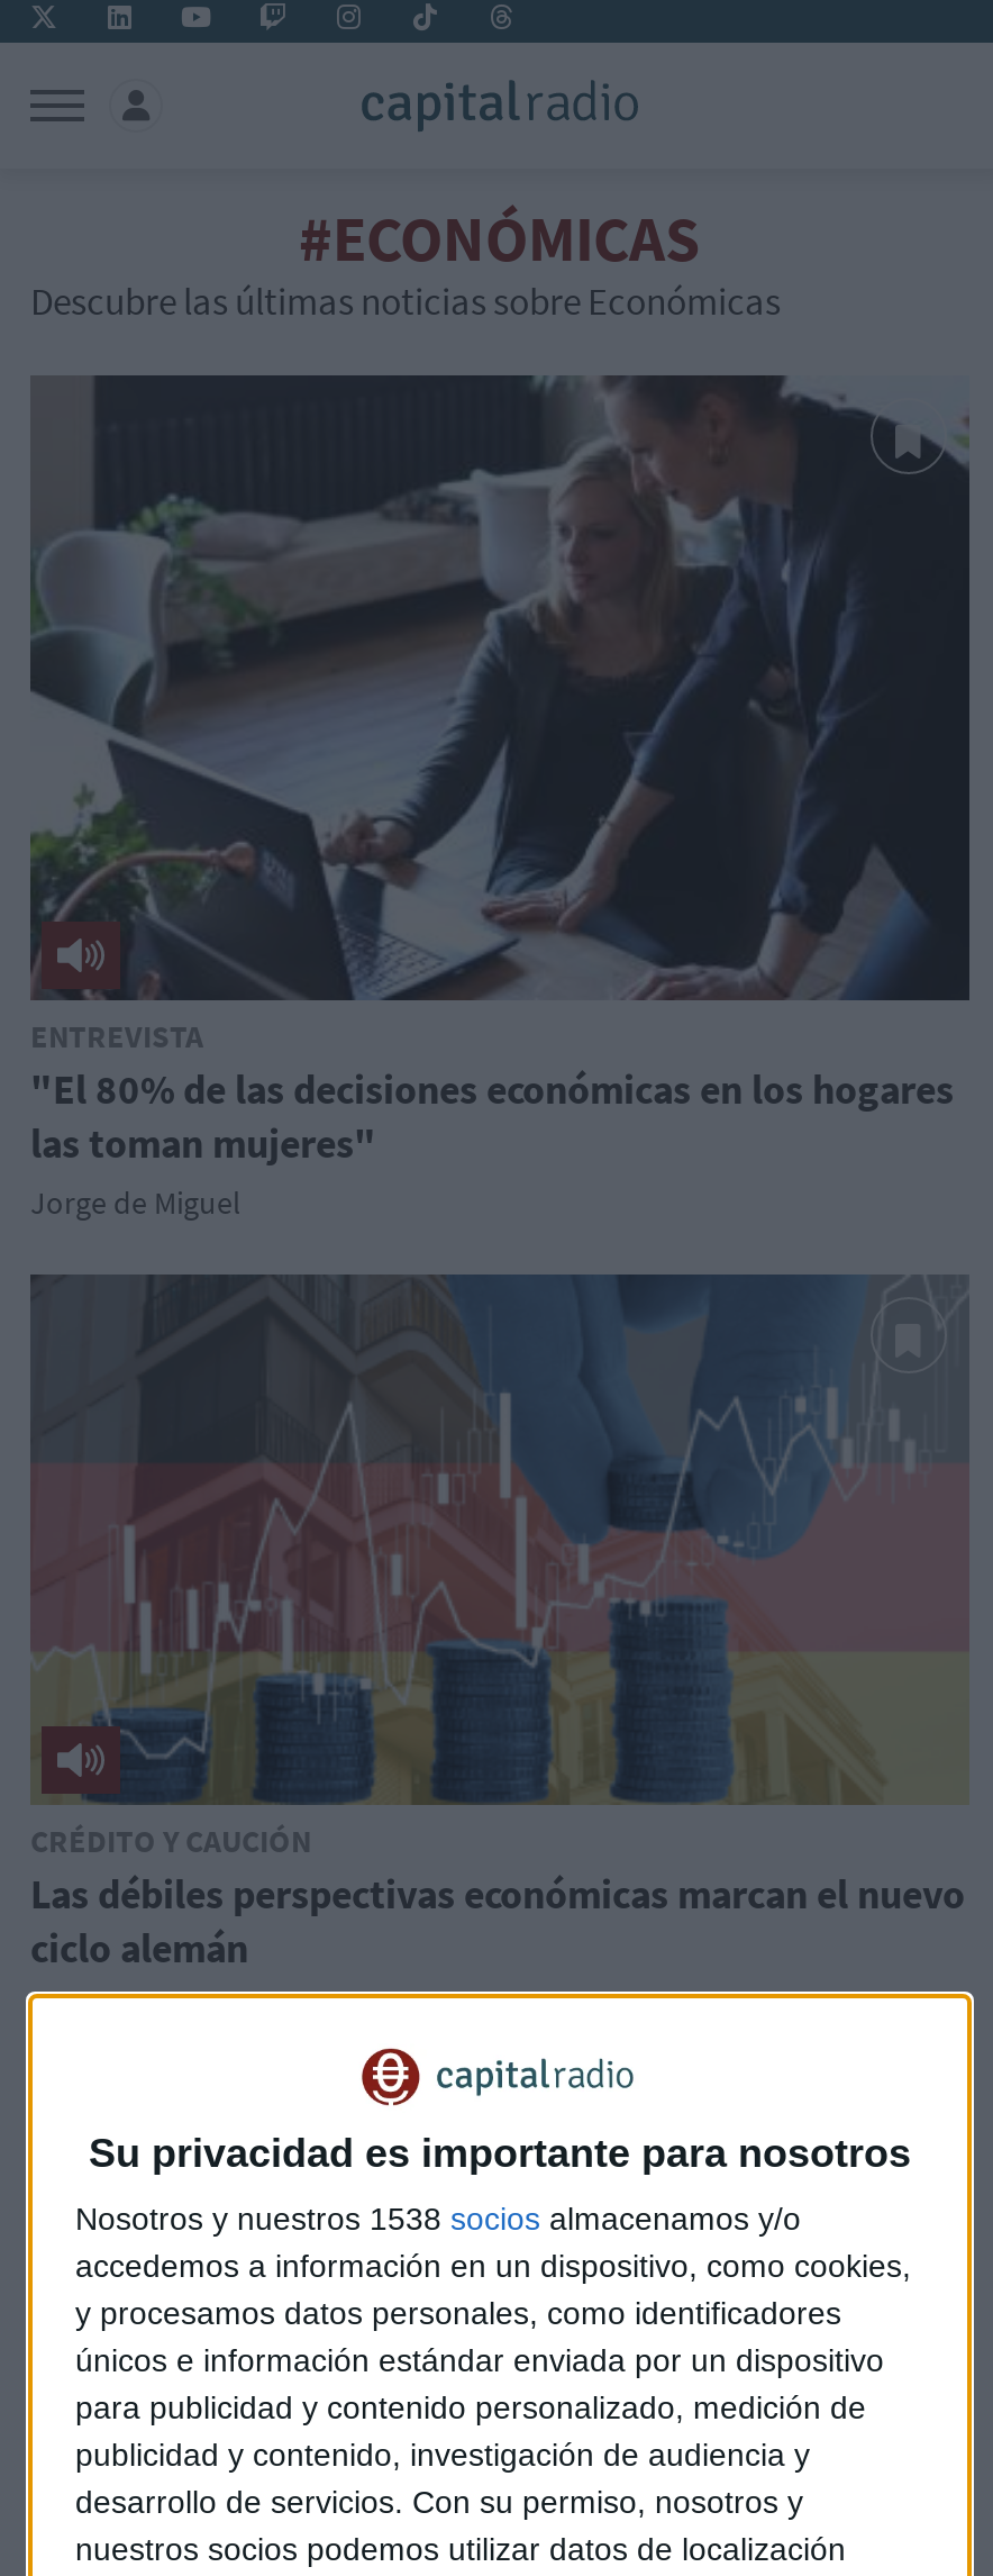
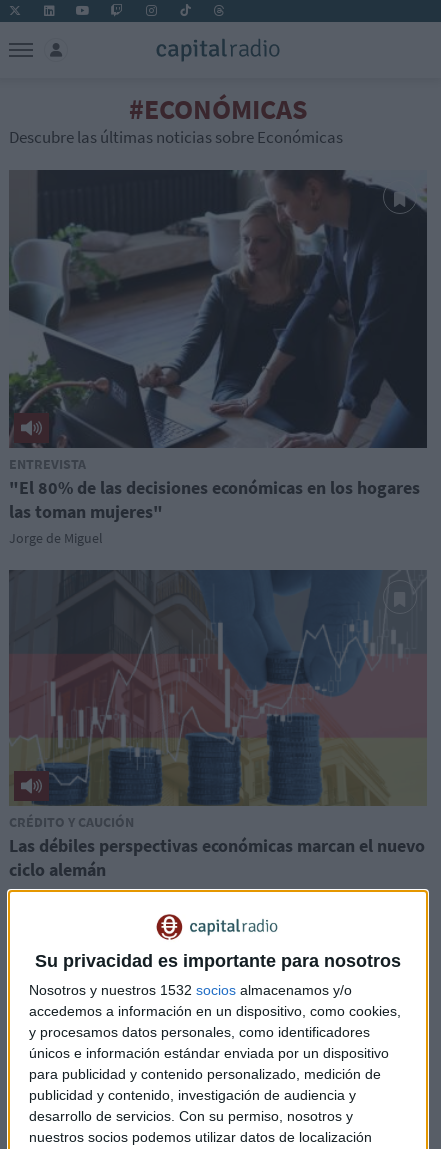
[75,2200,801,2236] Nosotros y nuestros 1538 socios almacenamos y/o -> [29,982,352,998] Nosotros y nuestros 1532 socios almacenamos y/o

